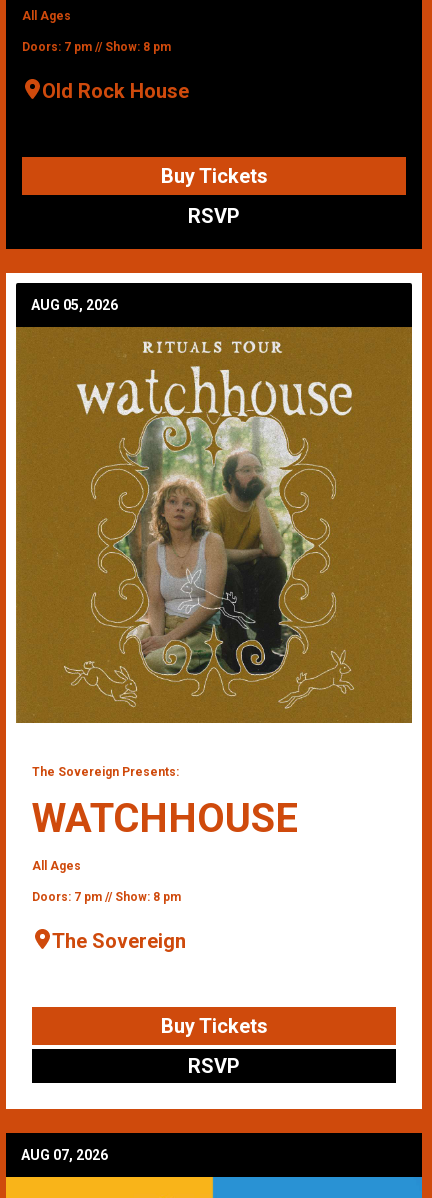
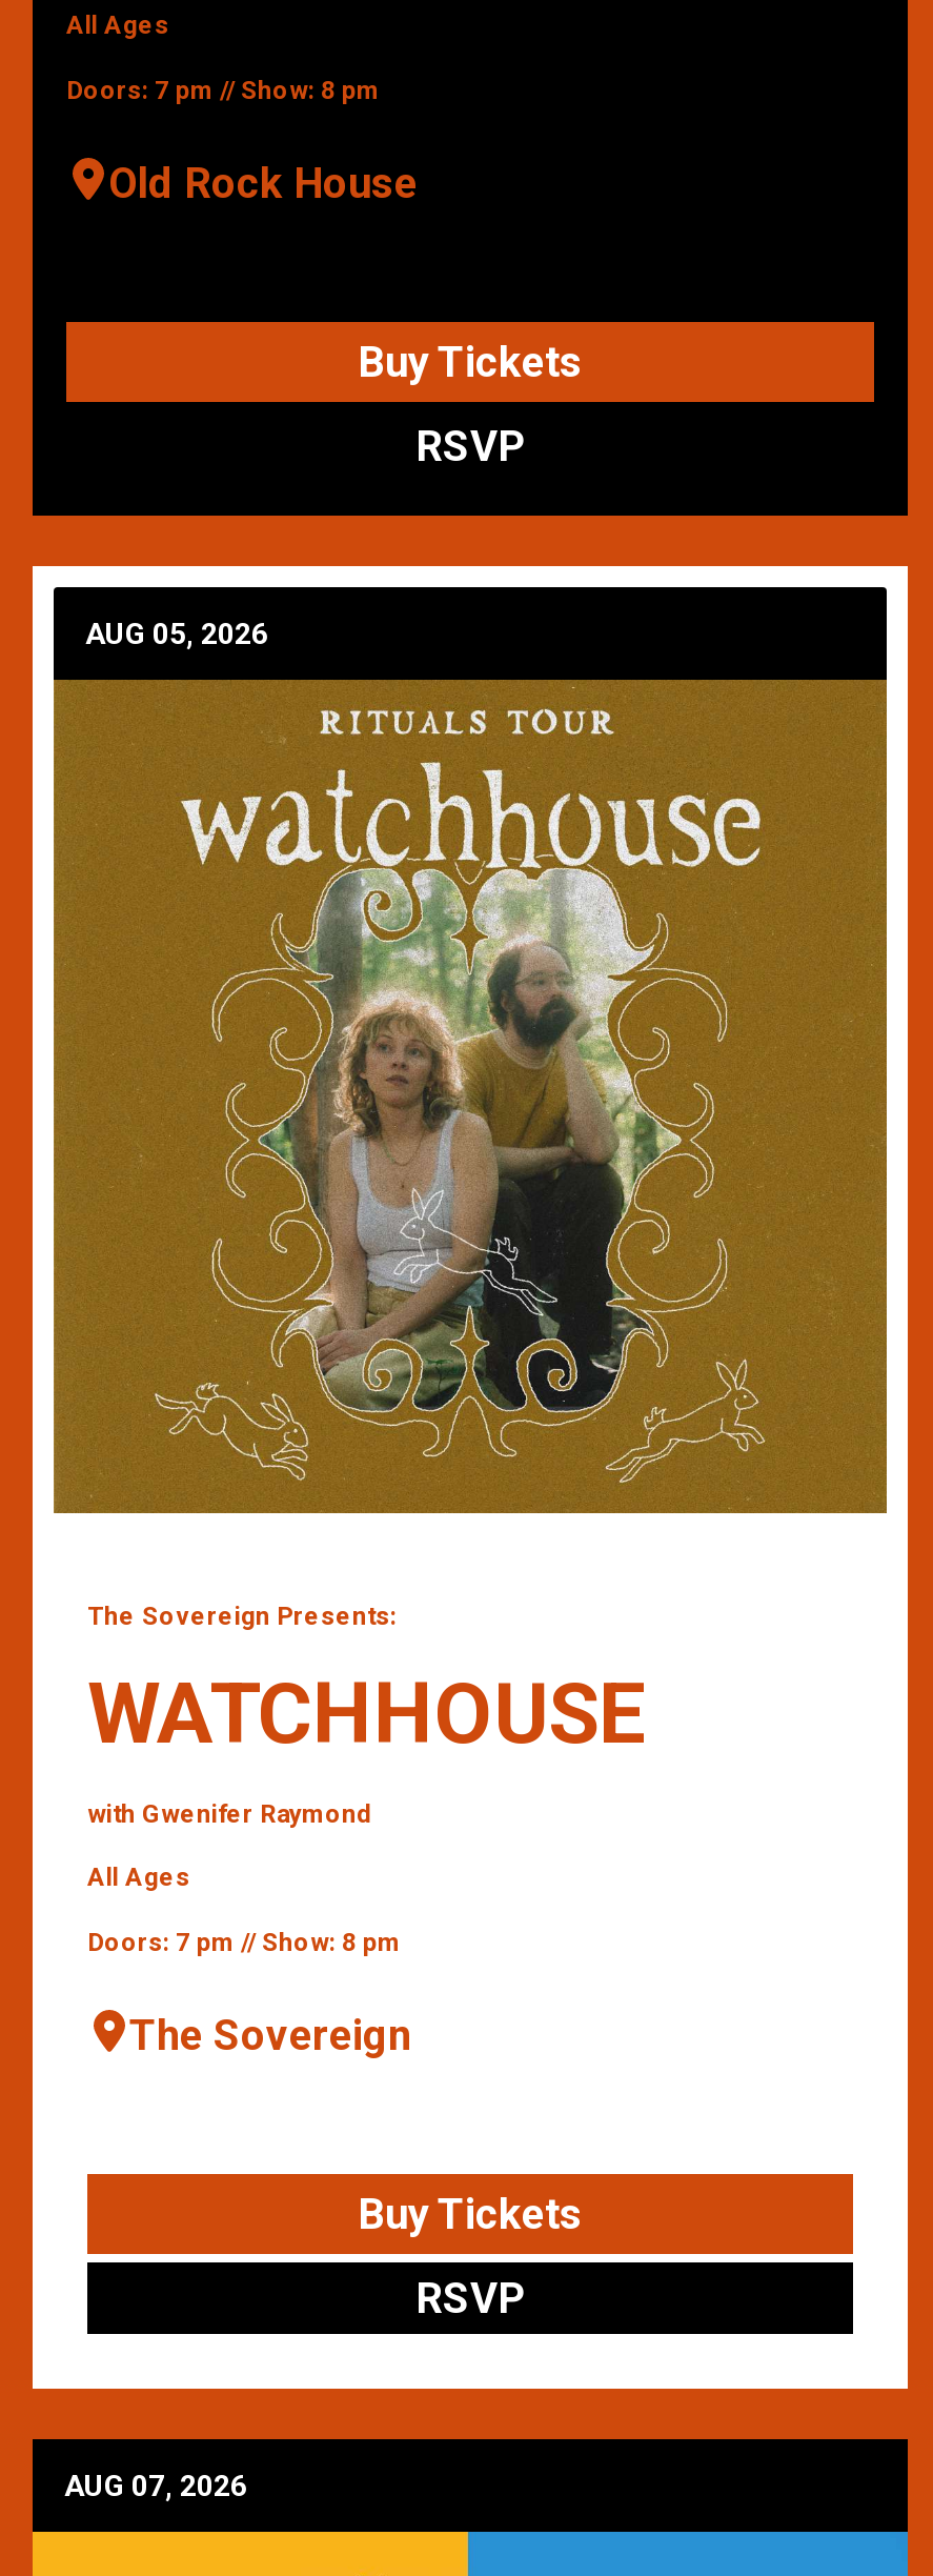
none -> [87,1800,371,1830] with Gwenifer Raymond

